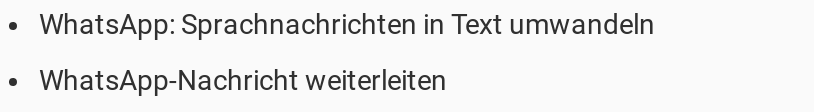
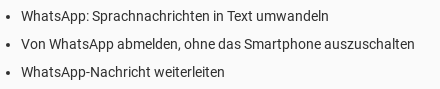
none -> [21,36,415,52] Von WhatsApp abmelden, ohne das Smartphone auszuschalten

